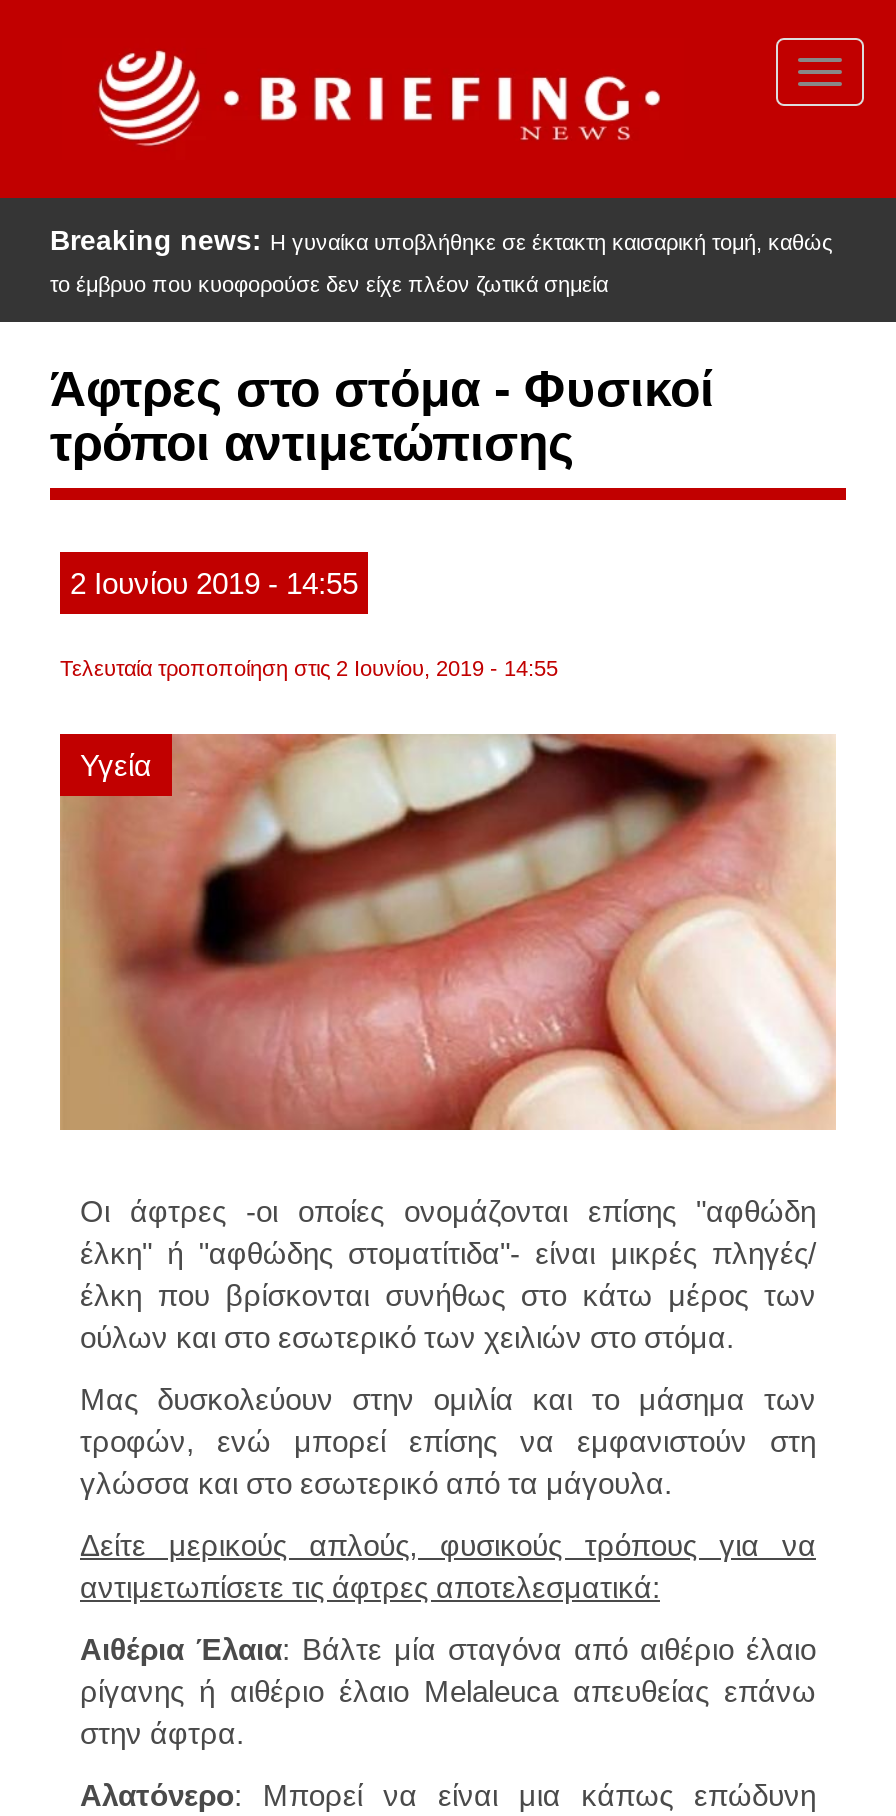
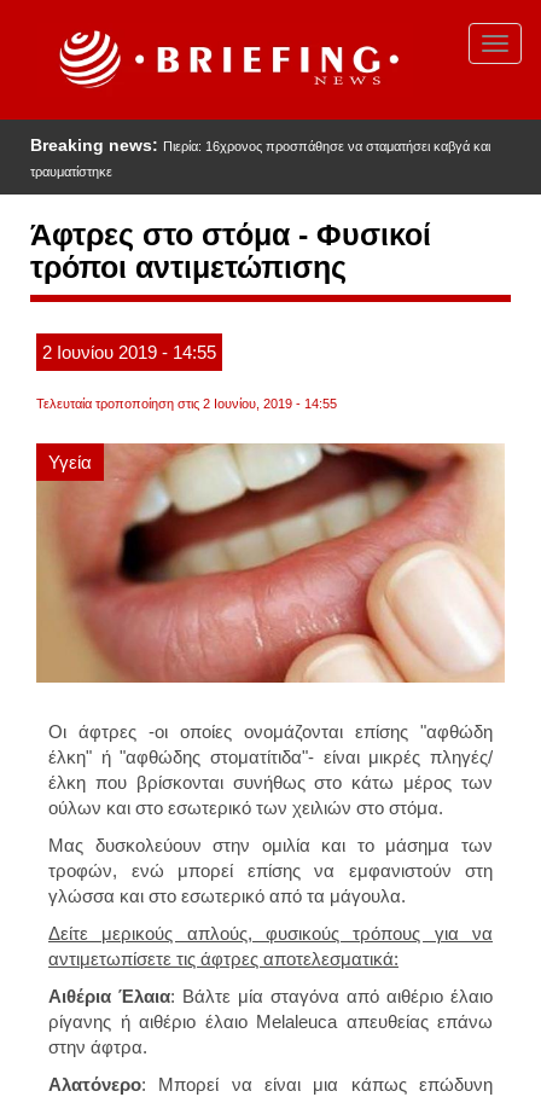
[50,224,832,256] Breaking news: Η γυναίκα υποβλήθηκε σε έκτακτη καισαρική τομή, καθώς -> [30,136,490,155] Breaking news: Πιερία: 16χρονος προσπάθησε να σταματήσει καβγά και
[50,272,608,296] το έμβρυο που κυοφορούσε δεν είχε πλέον ζωτικά σημεία -> [30,165,112,179] τραυματίστηκε

